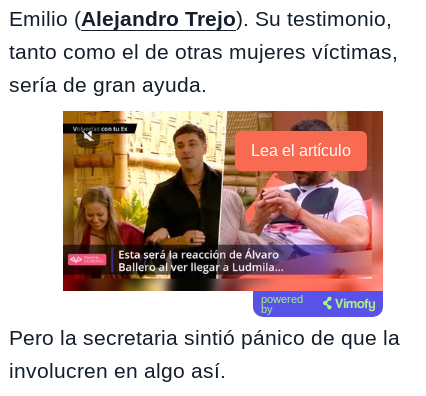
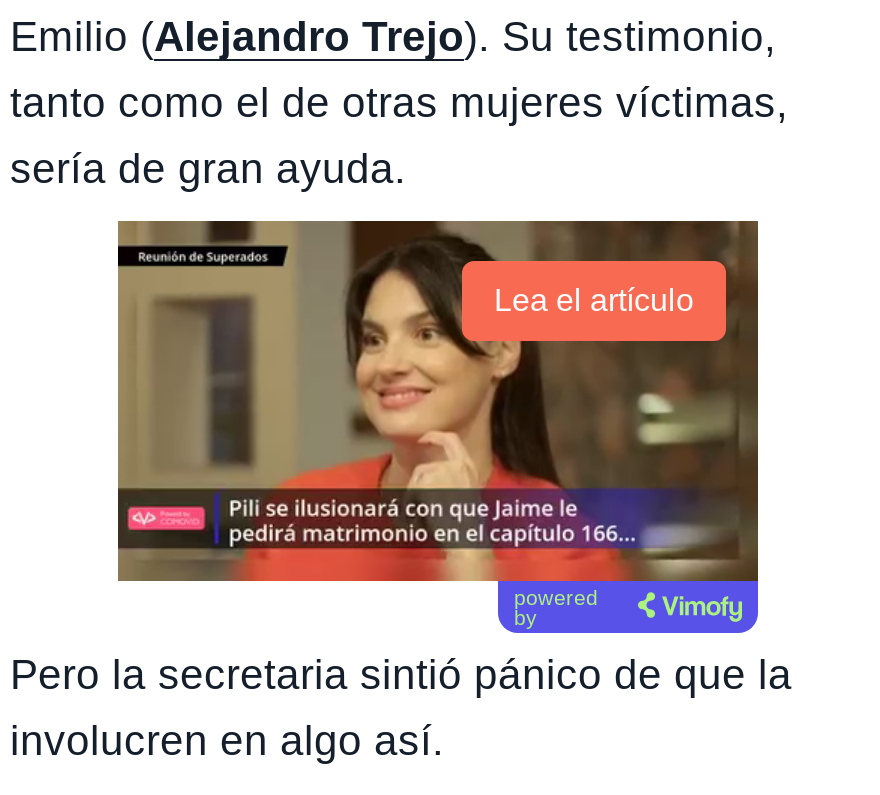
[62,110,384,292] [image] -> [116,219,760,583] [image]

